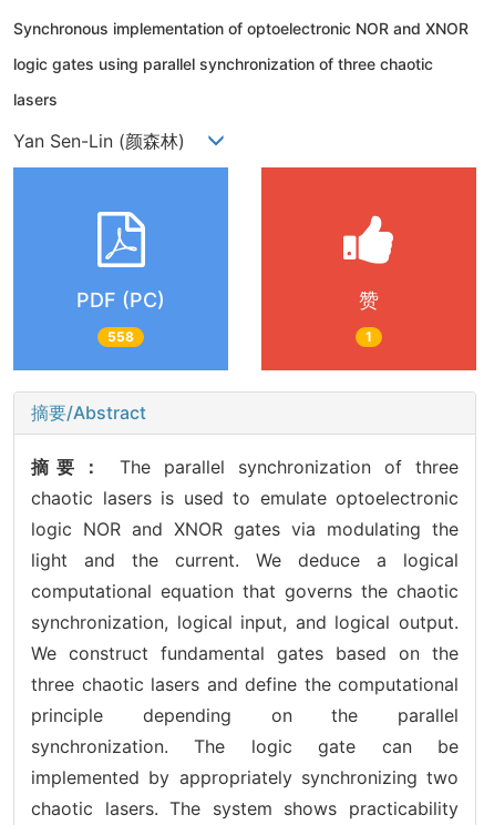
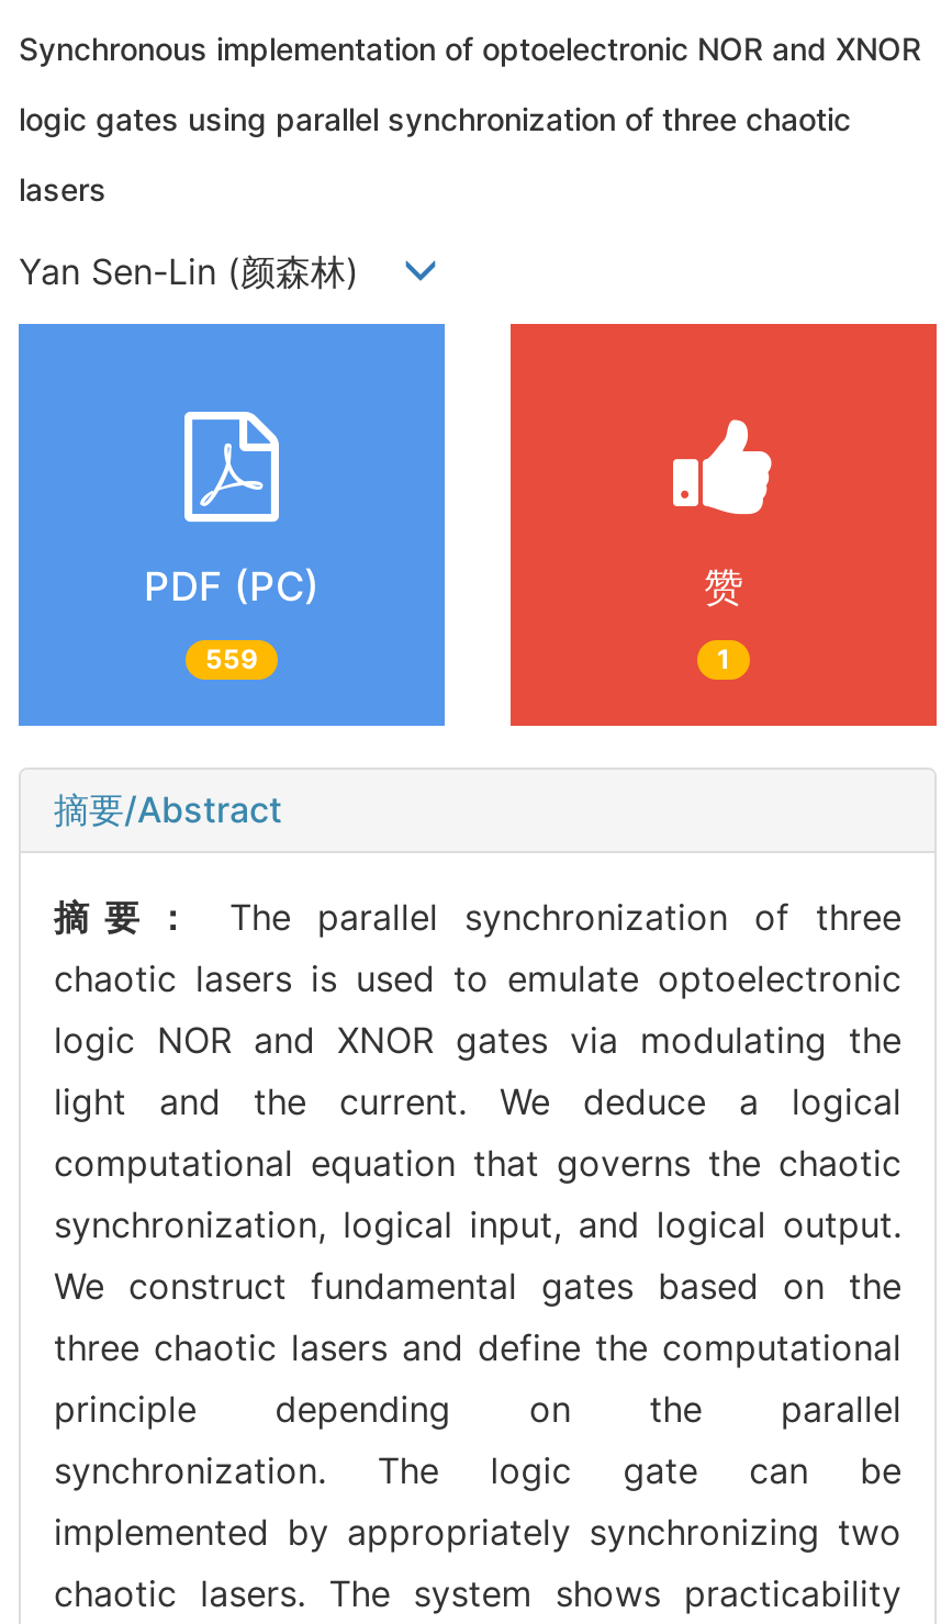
[107,328,134,345] 558 -> [205,642,258,675] 559

